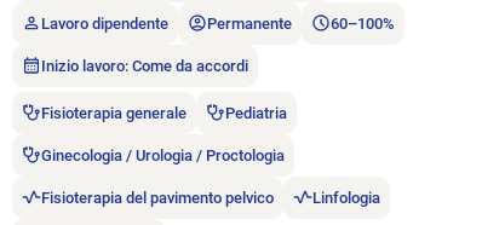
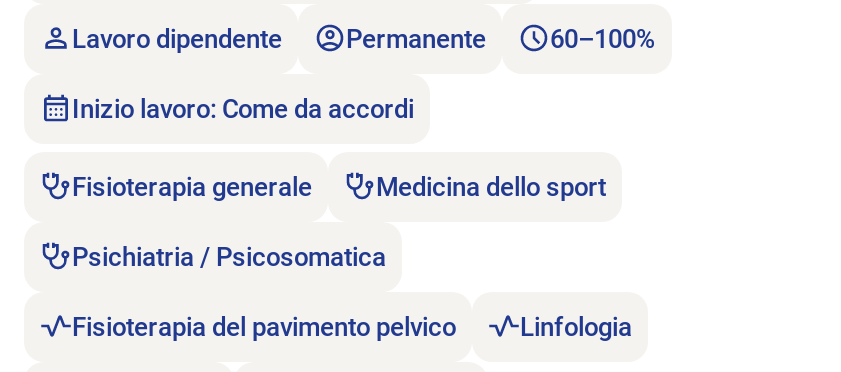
[225,104,287,122] Pediatria -> [376,172,606,202] Medicina dello sport
[41,146,285,164] Ginecologia / Urologia / Proctologia -> [72,242,386,272] Psichiatria / Psicosomatica

